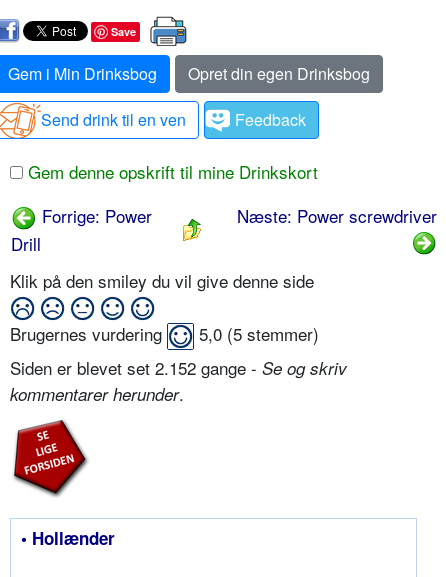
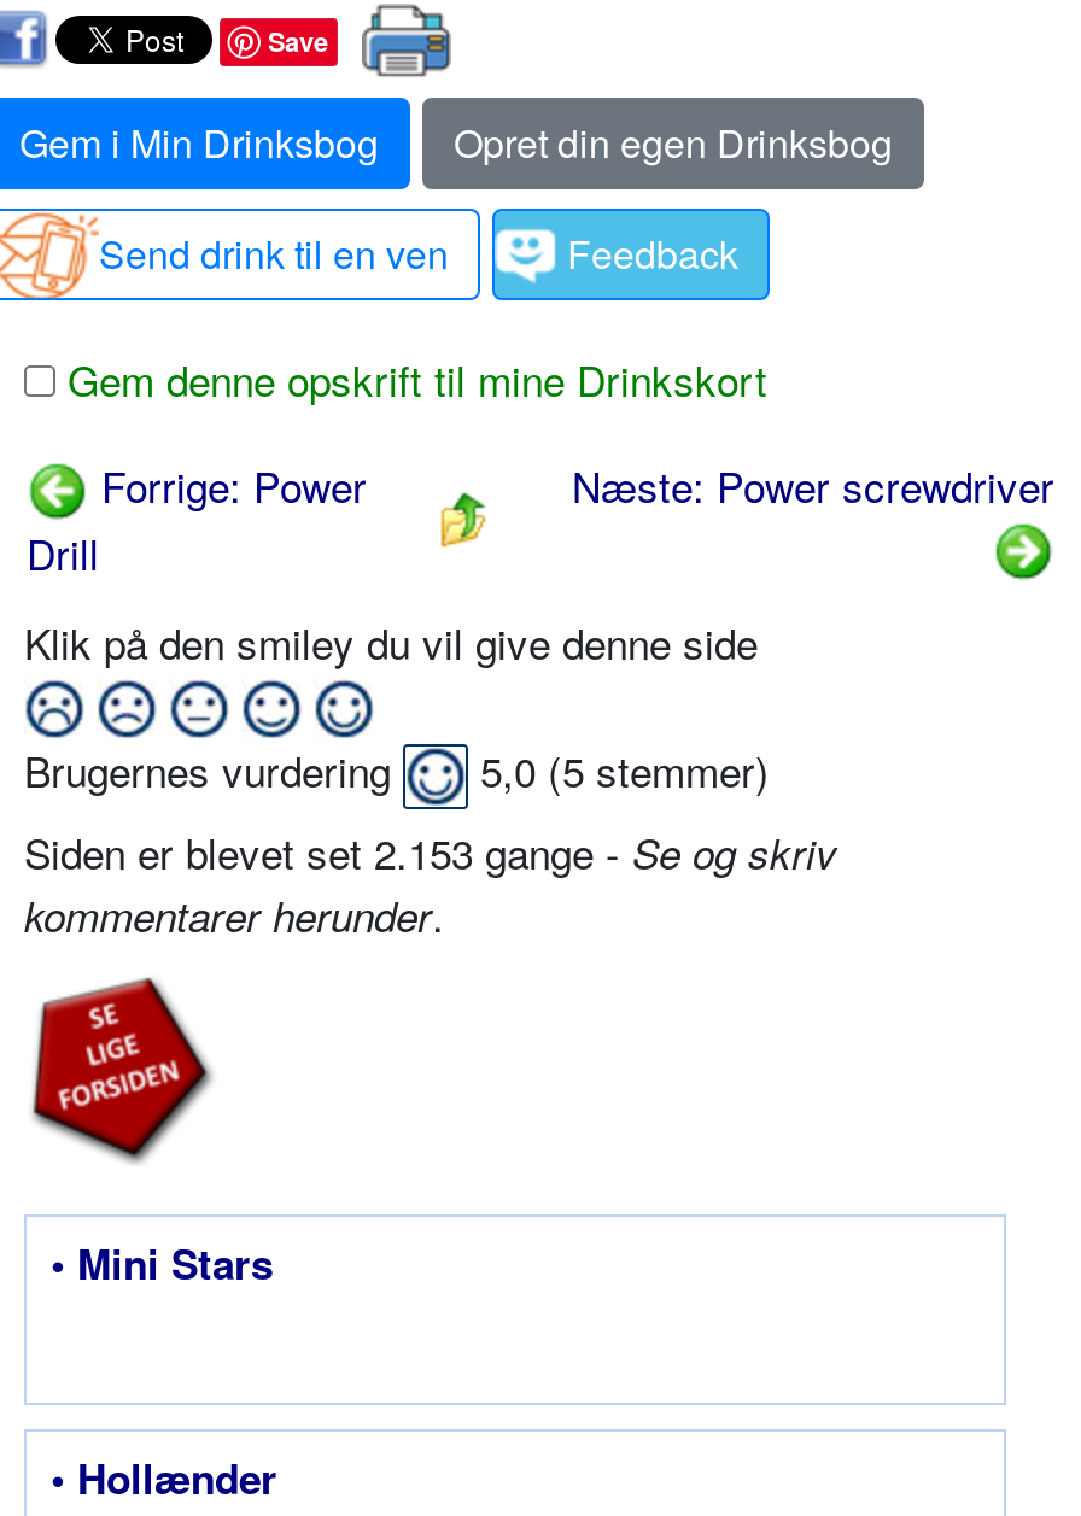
[10,355,347,380] Siden er blevet set 2.152 gange - Se og skriv -> [24,821,837,881] Siden er blevet set 2.153 gange - Se og skriv
none -> [51,1233,273,1291] • Mini Stars

